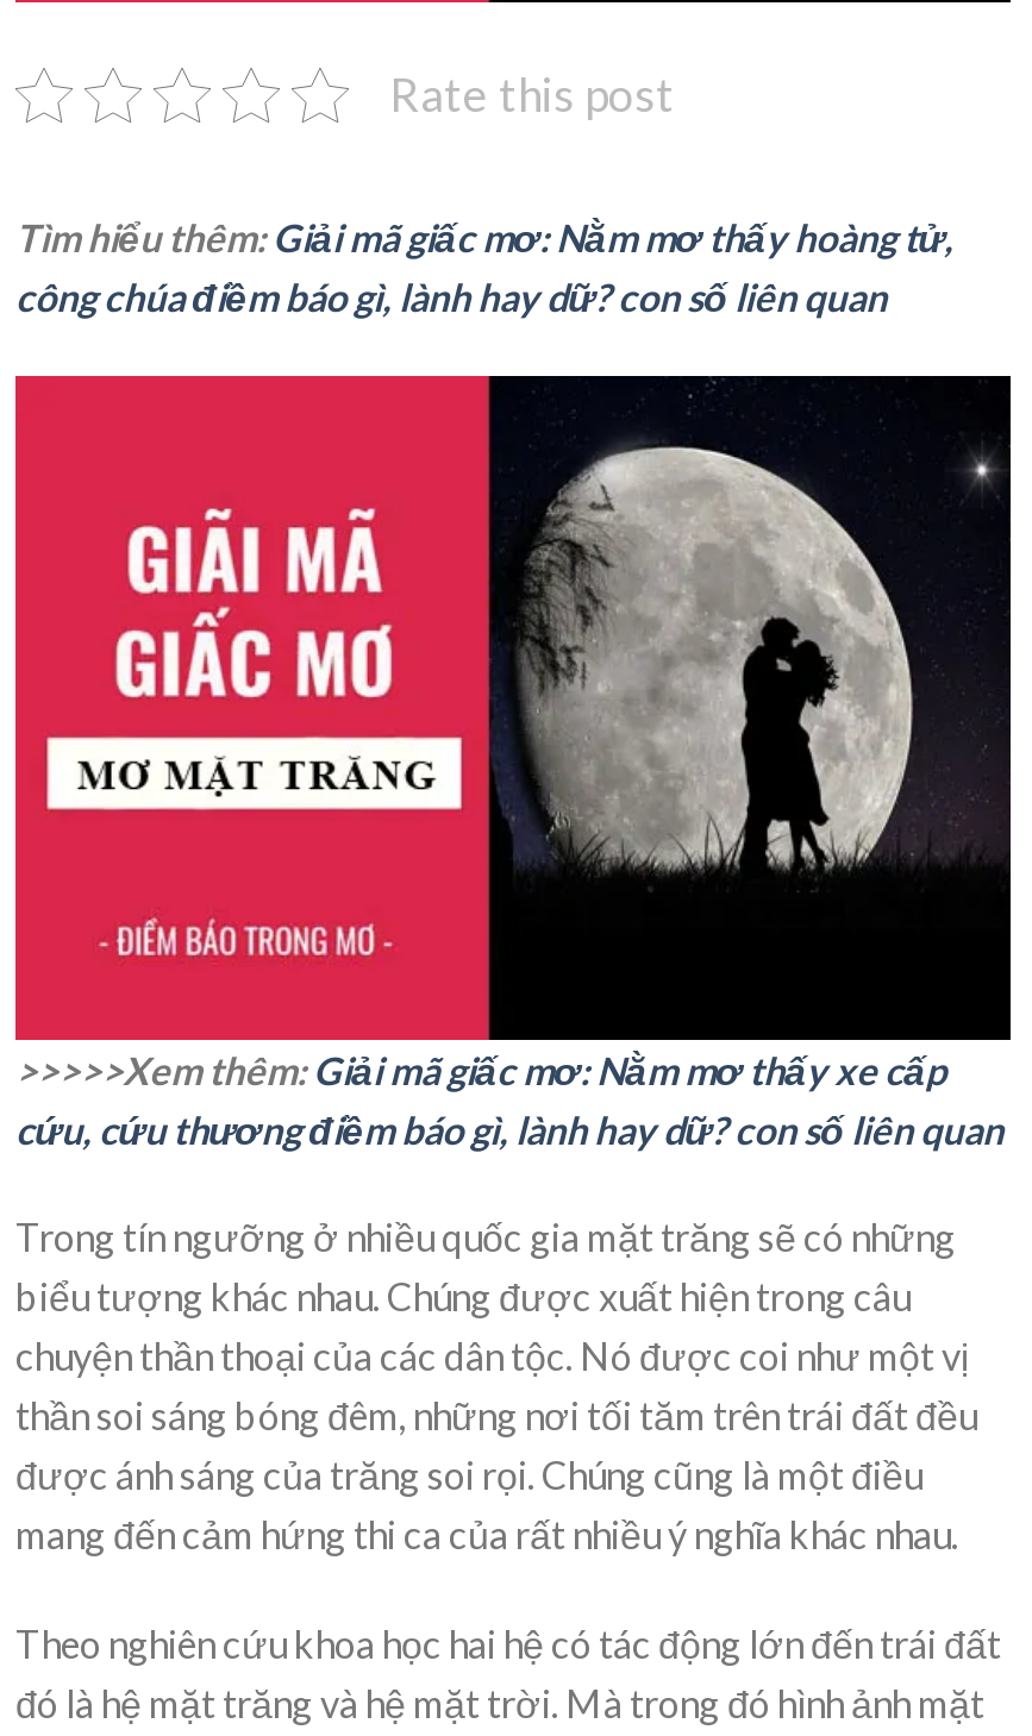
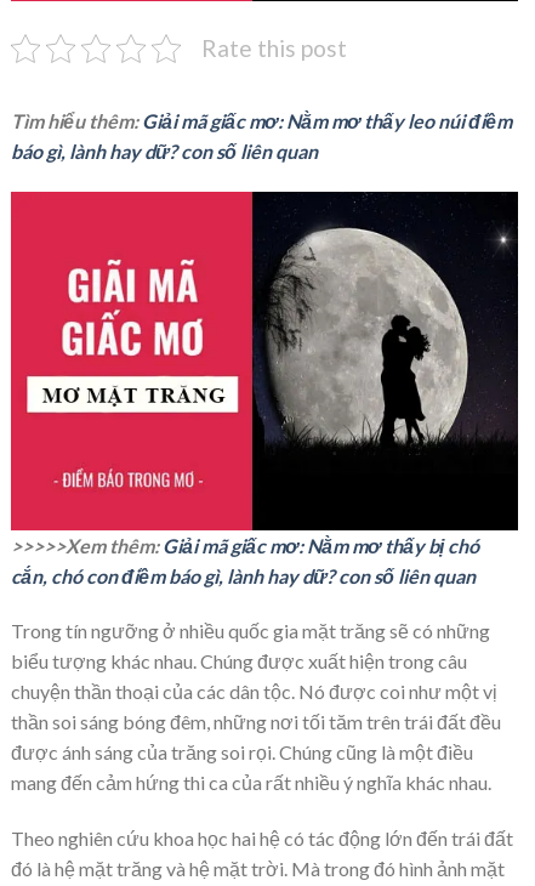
[15,214,953,319] Tìm hiểu thêm: Giải mã giấc mơ: Nằm mơ thấy hoàng tử, | công chúa điềm báo gì, lành hay dữ? con số liên quan -> [11,109,512,163] Tìm hiểu thêm: Giải mã giấc mơ: Nằm mơ thấy leo núi điềm | báo gì, lành hay dữ? con số liên quan
[15,1046,1003,1151] >>>>>Xem thêm: Giải mã giấc mơ: Nằm mơ thấy xe cấp | cứu, cứu thương điềm báo gì, lành hay dữ? con số liên quan -> [11,533,479,587] >>>>>Xem thêm: Giải mã giấc mơ: Nằm mơ thấy bị chó | cắn, chó con điềm báo gì, lành hay dữ? con số liên quan

